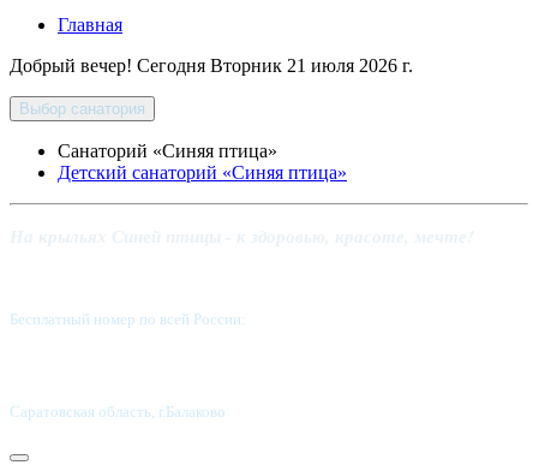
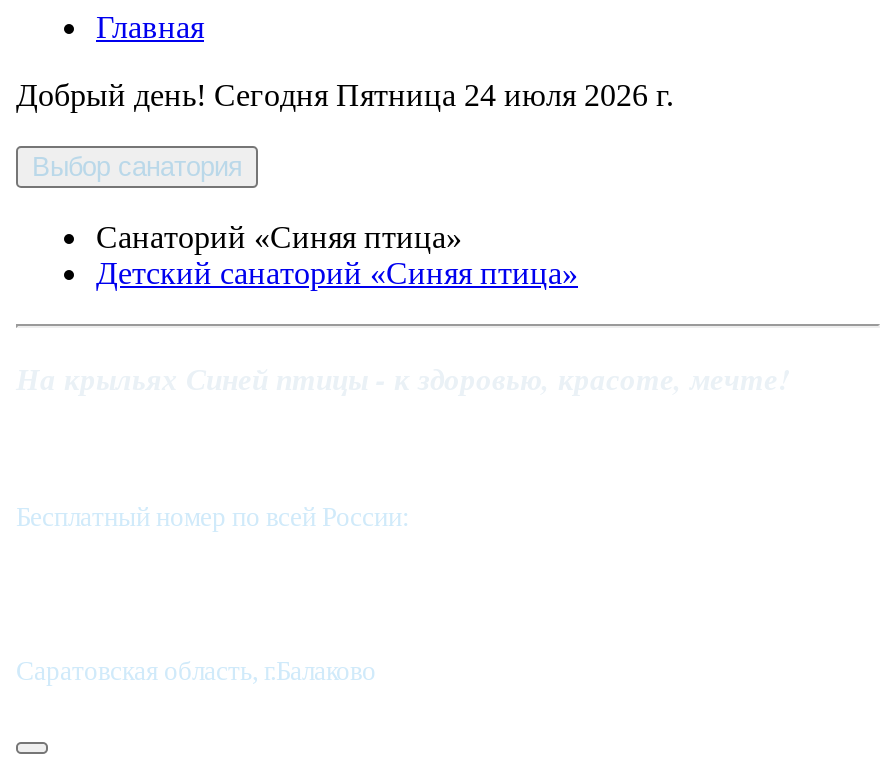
[10,55,413,76] Добрый вечер! Сегодня Вторник 21 июля 2026 г. -> [16,78,674,112] Добрый день! Сегодня Пятница 24 июля 2026 г.

